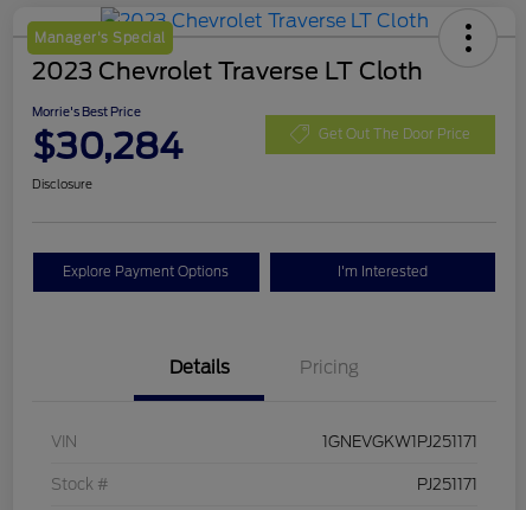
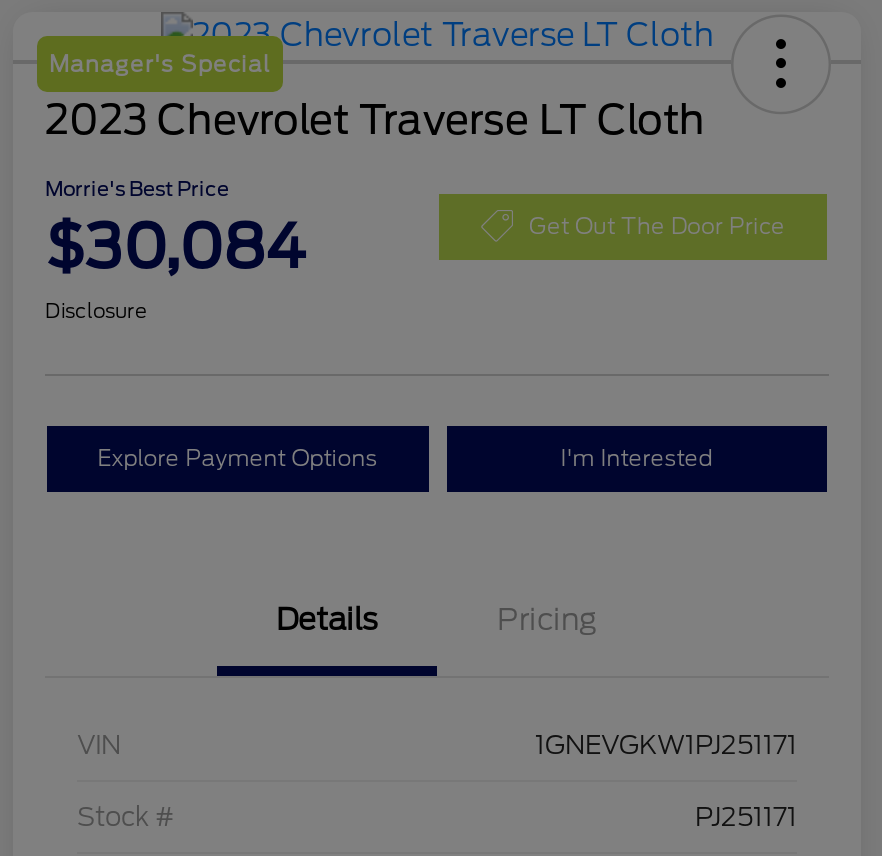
[32,125,182,167] $30,284 -> [45,210,305,282] $30,084

